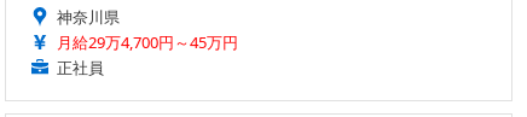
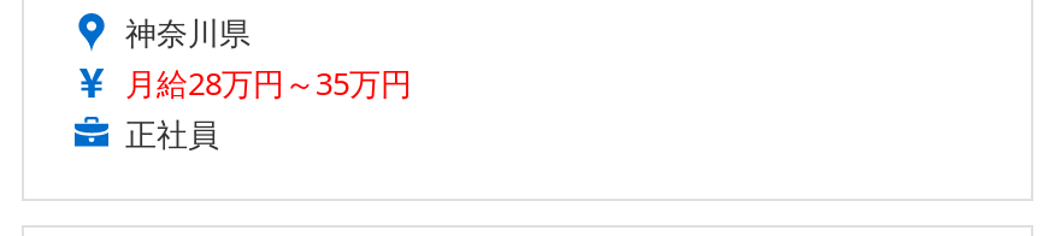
[57,32,238,53] 月給29万4,700円～45万円 -> [125,62,412,105] 月給28万円～35万円

